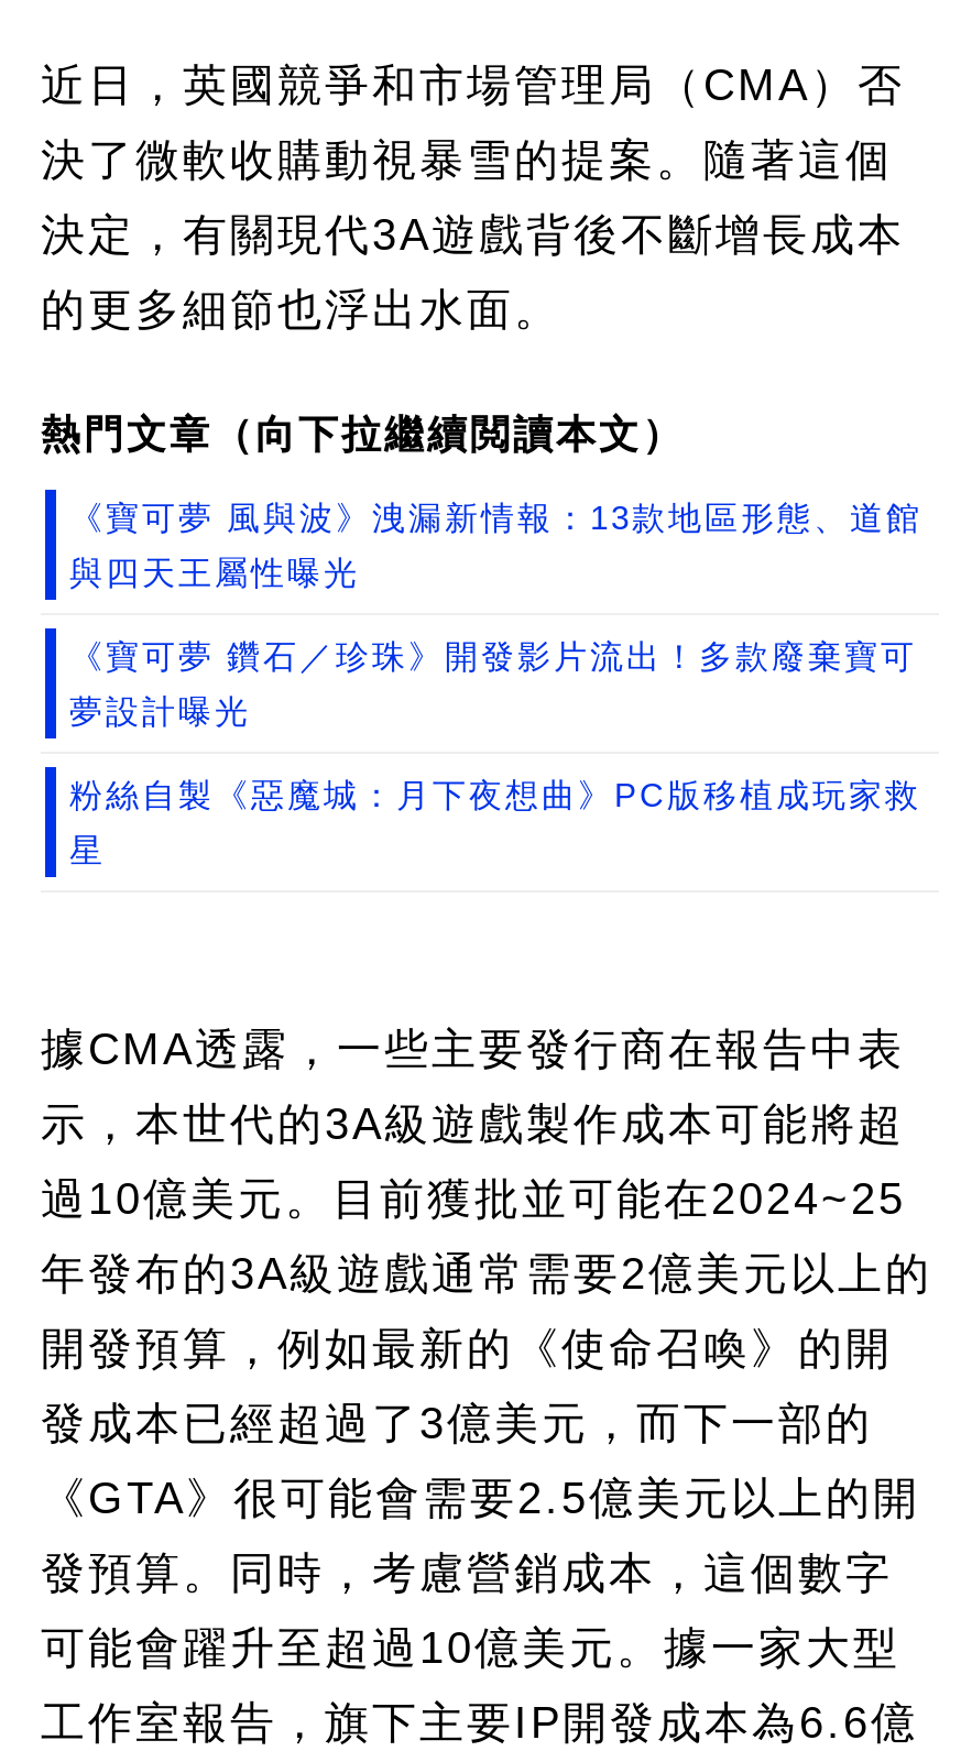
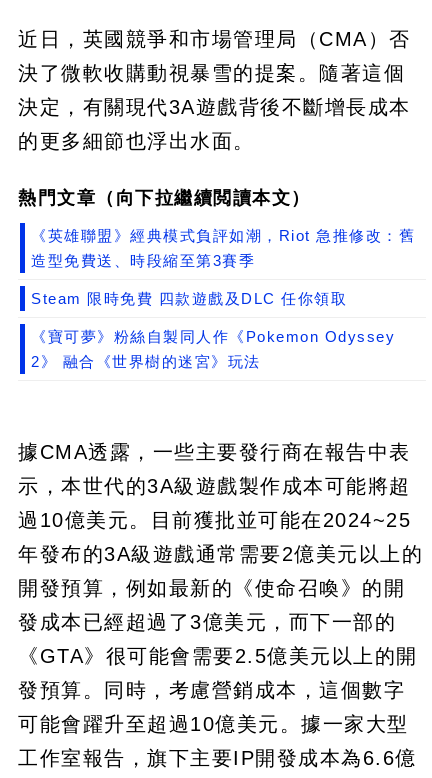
[69,499,922,868] 《寶可夢 風與波》洩漏新情報：13款地區形態、道館 | 與四天王屬性曝光 | 《寶可夢 鑽石／珍珠》開發影片流出！多款廢棄寶可 | 夢設計曝光 | 粉絲自製《惡魔城：月下夜想曲》PC版移植成玩家救 | 星 -> [31,227,415,370] 《英雄聯盟》經典模式負評如潮，Riot 急推修改：舊 | 造型免費送、時段縮至第3賽季 | Steam 限時免費 四款遊戲及DLC 任你領取 | 《寶可夢》粉絲自製同人作《Pokemon Odyssey | 2》 融合《世界樹的迷宮》玩法

